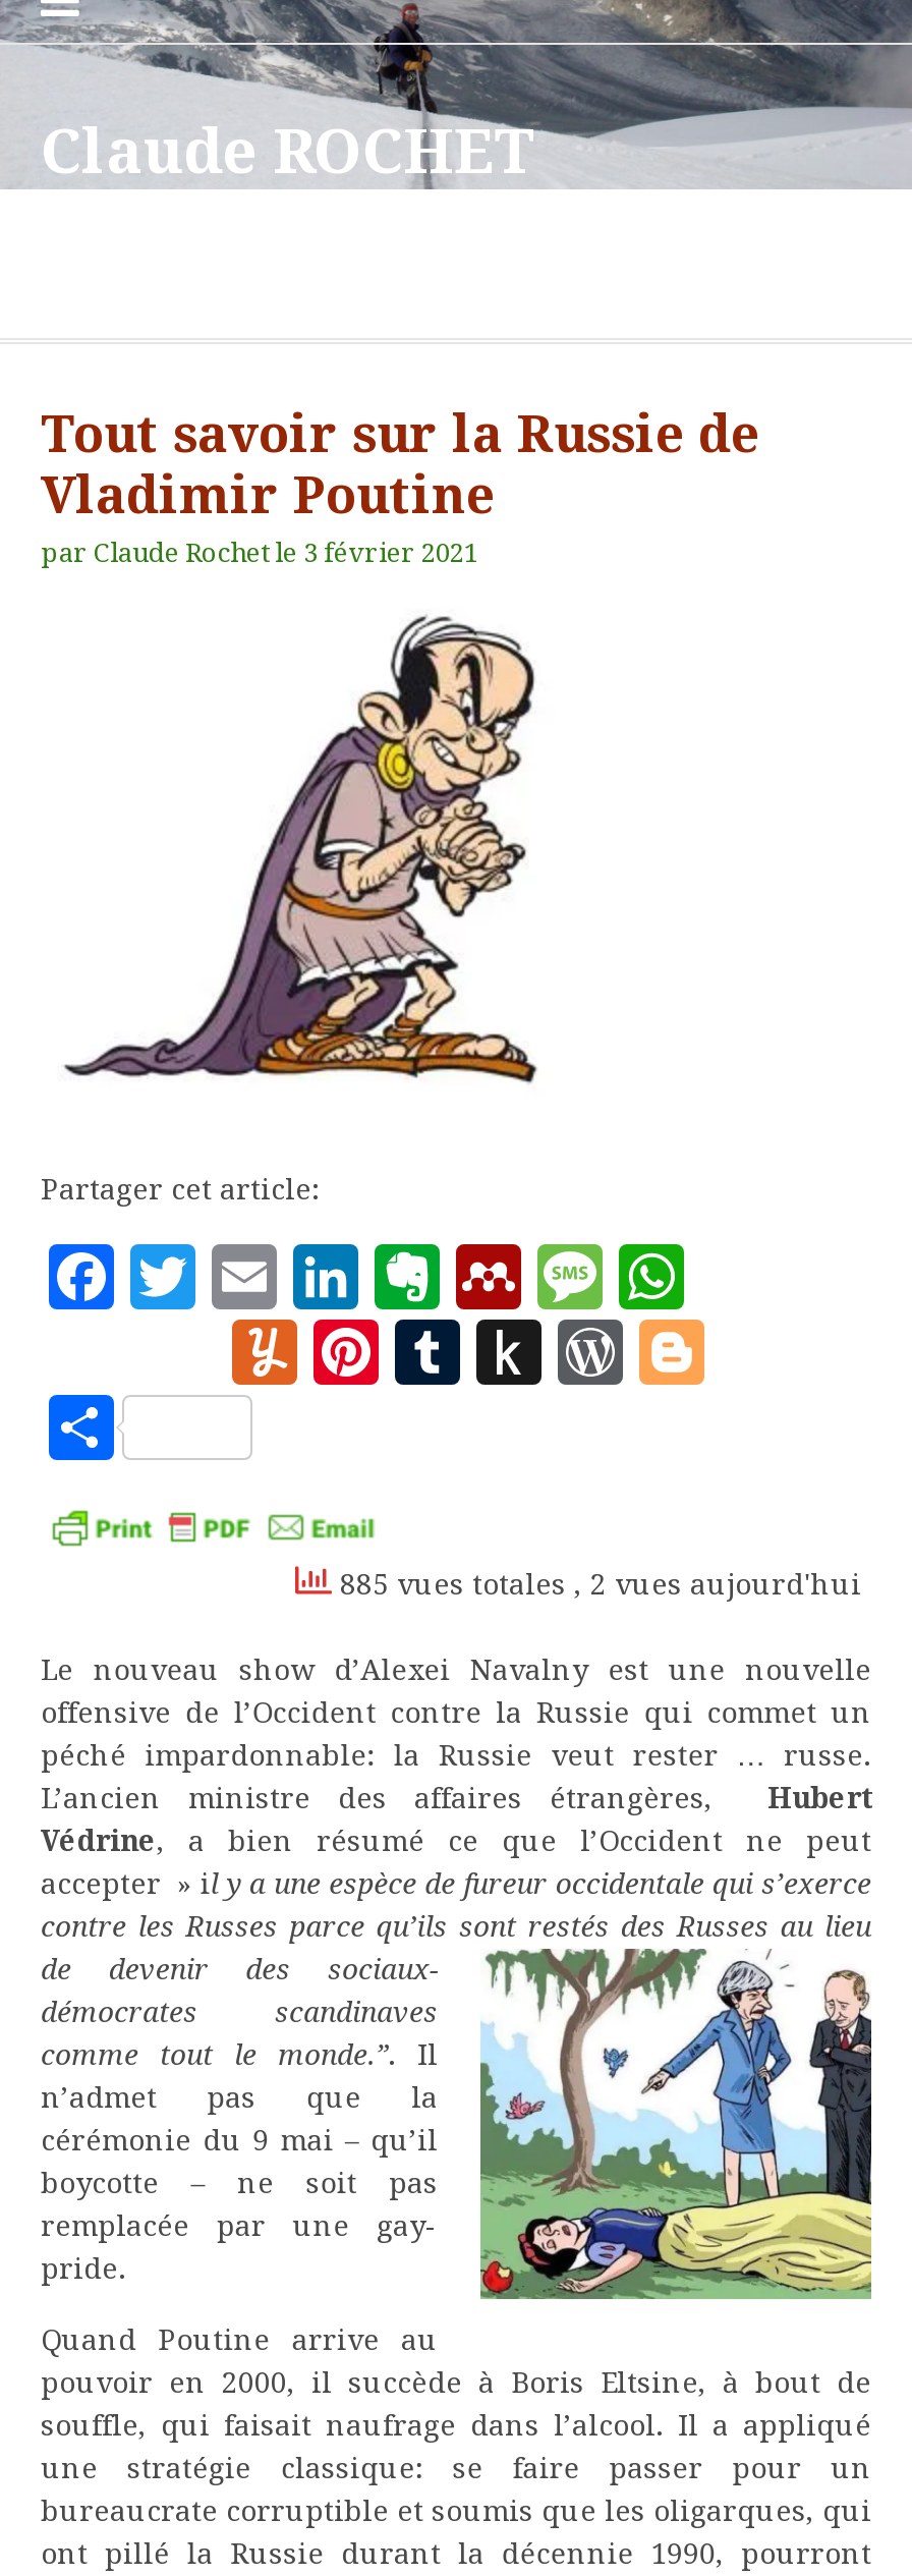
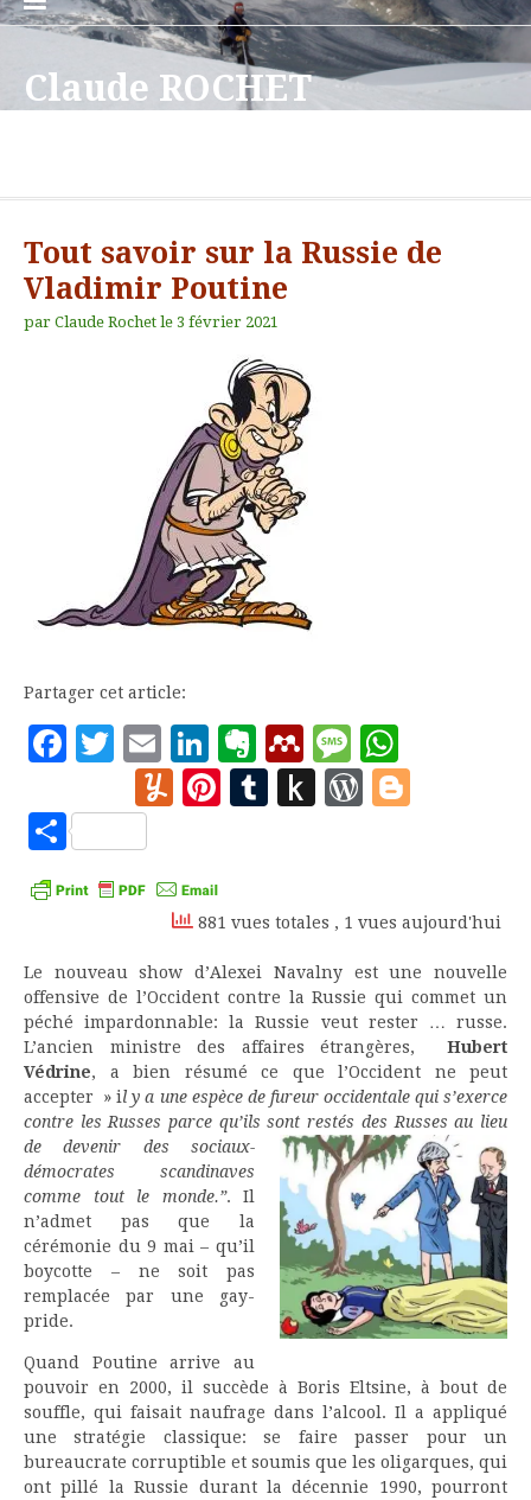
[332,1567,861,1600] 885 vues totales, 2 vues aujourd'hui -> [193,913,501,932] 881 vues totales, 1 vues aujourd'hui

